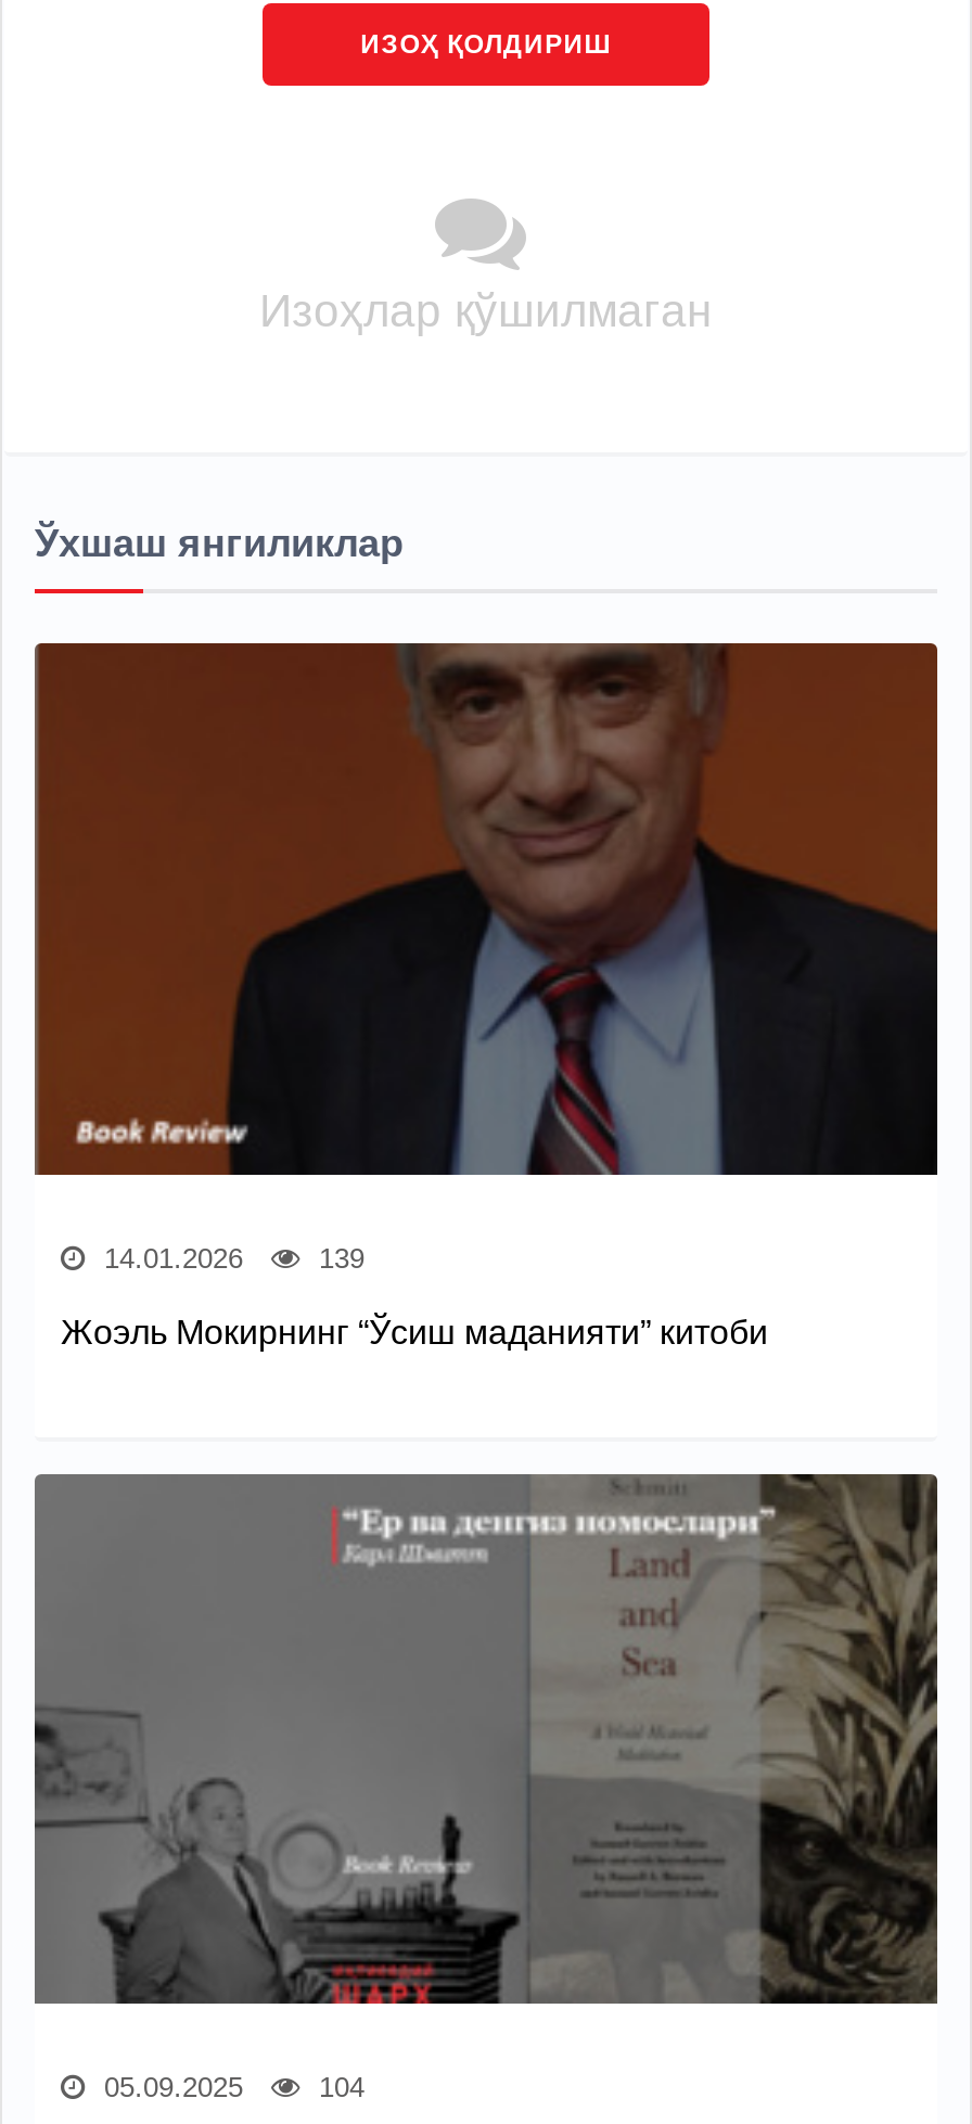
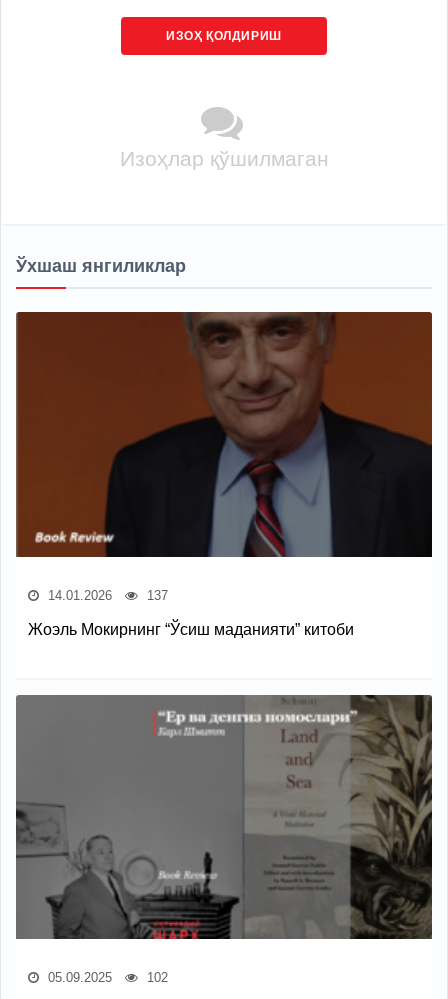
[310,1241,364,1274] 139 -> [143,587,168,602] 137
[310,2071,364,2104] 104 -> [143,970,168,985] 102

